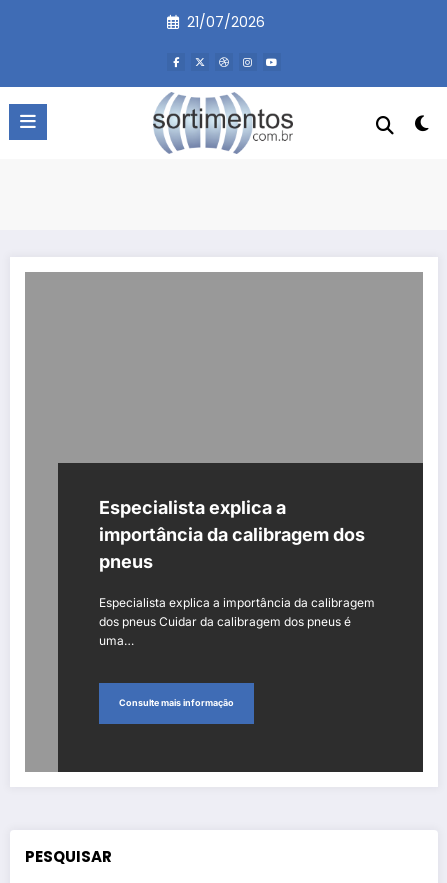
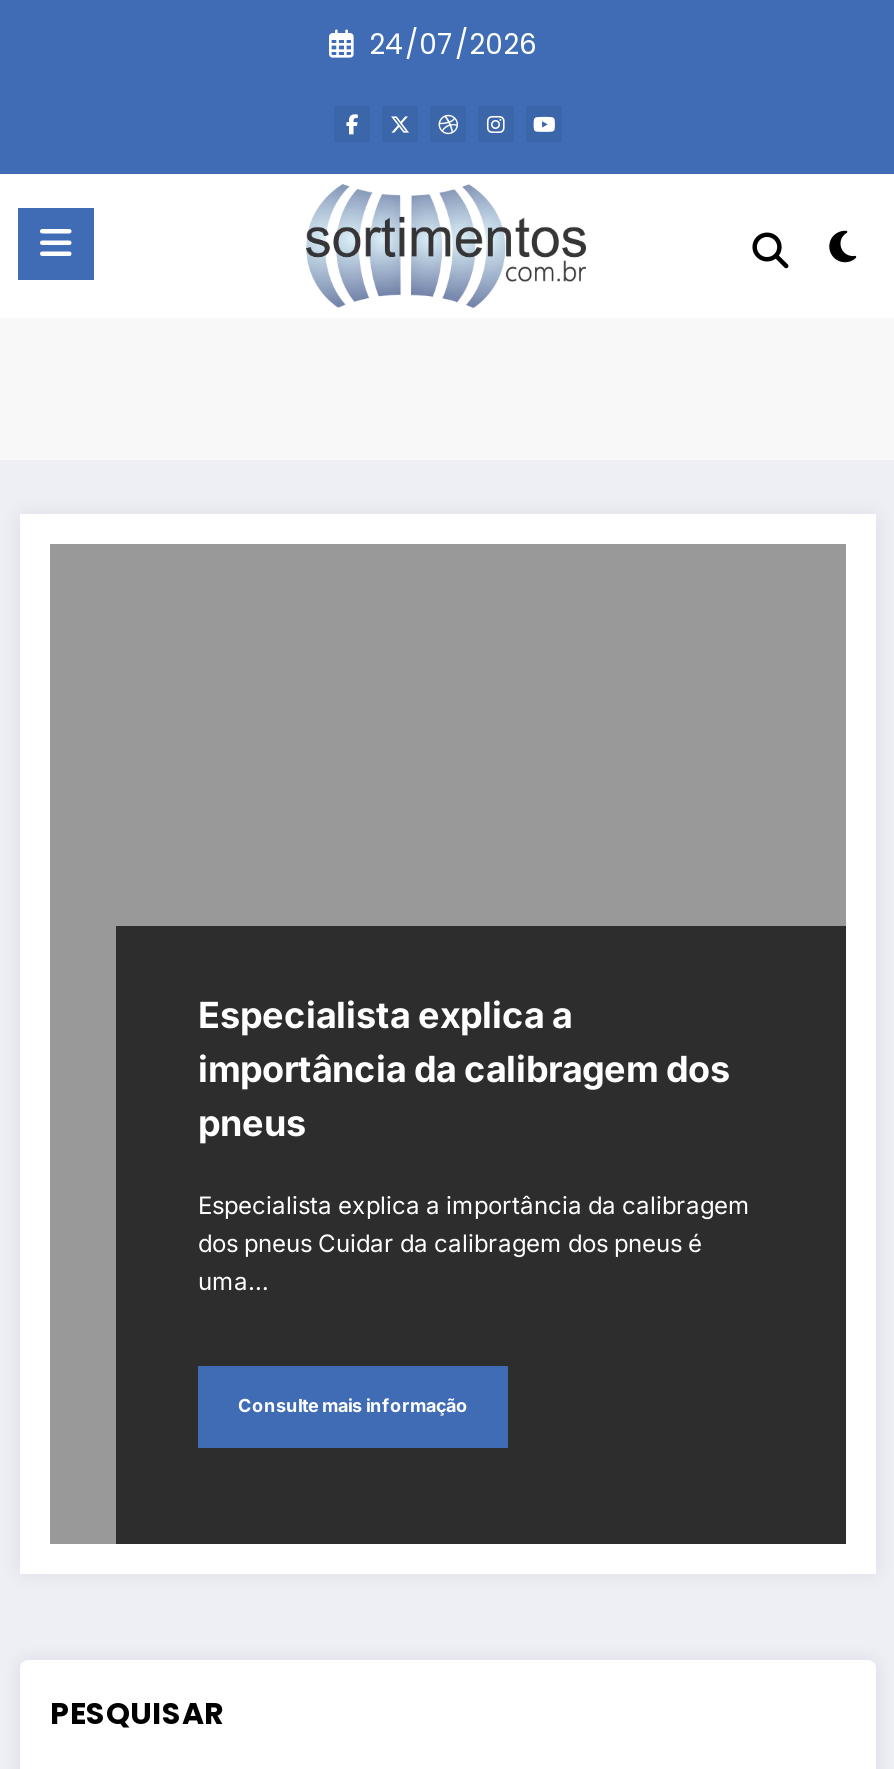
[187,12,265,32] 21/07/2026 -> [369,24,537,64] 24/07/2026

